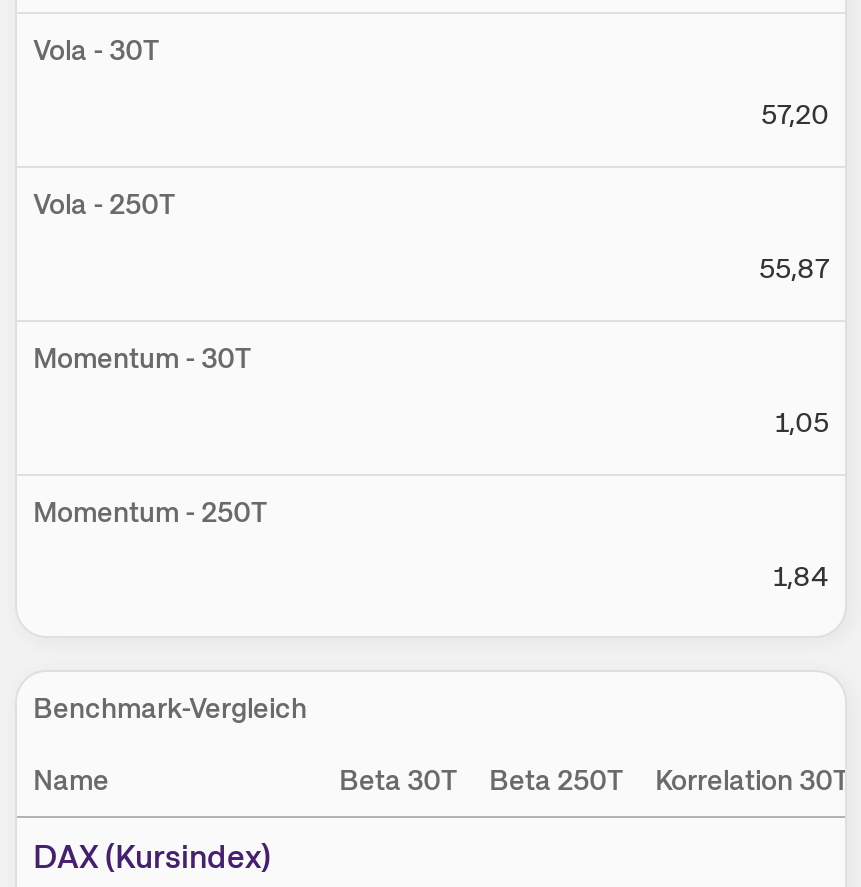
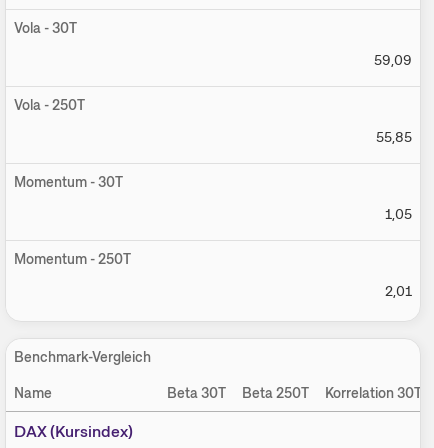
[761,96,829,132] 57,20 -> [374,51,412,69] 59,09
[759,250,829,286] 55,87 -> [376,128,412,146] 55,85
[773,558,829,594] 1,84 -> [385,282,412,300] 2,01

